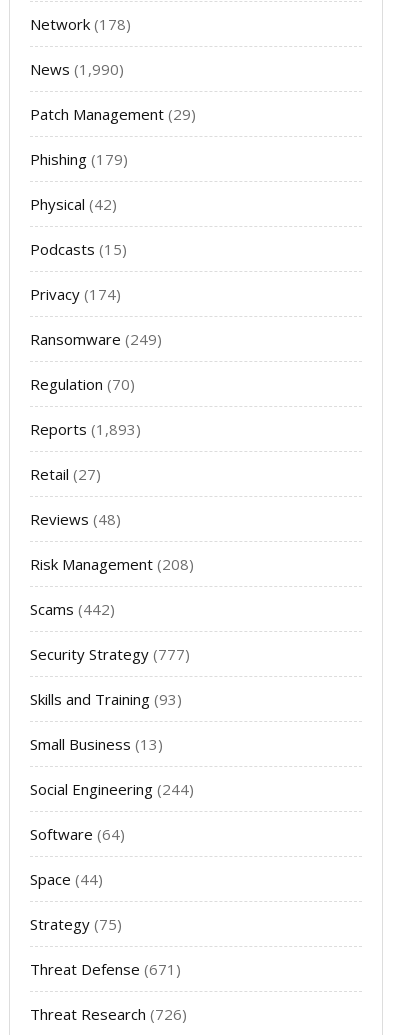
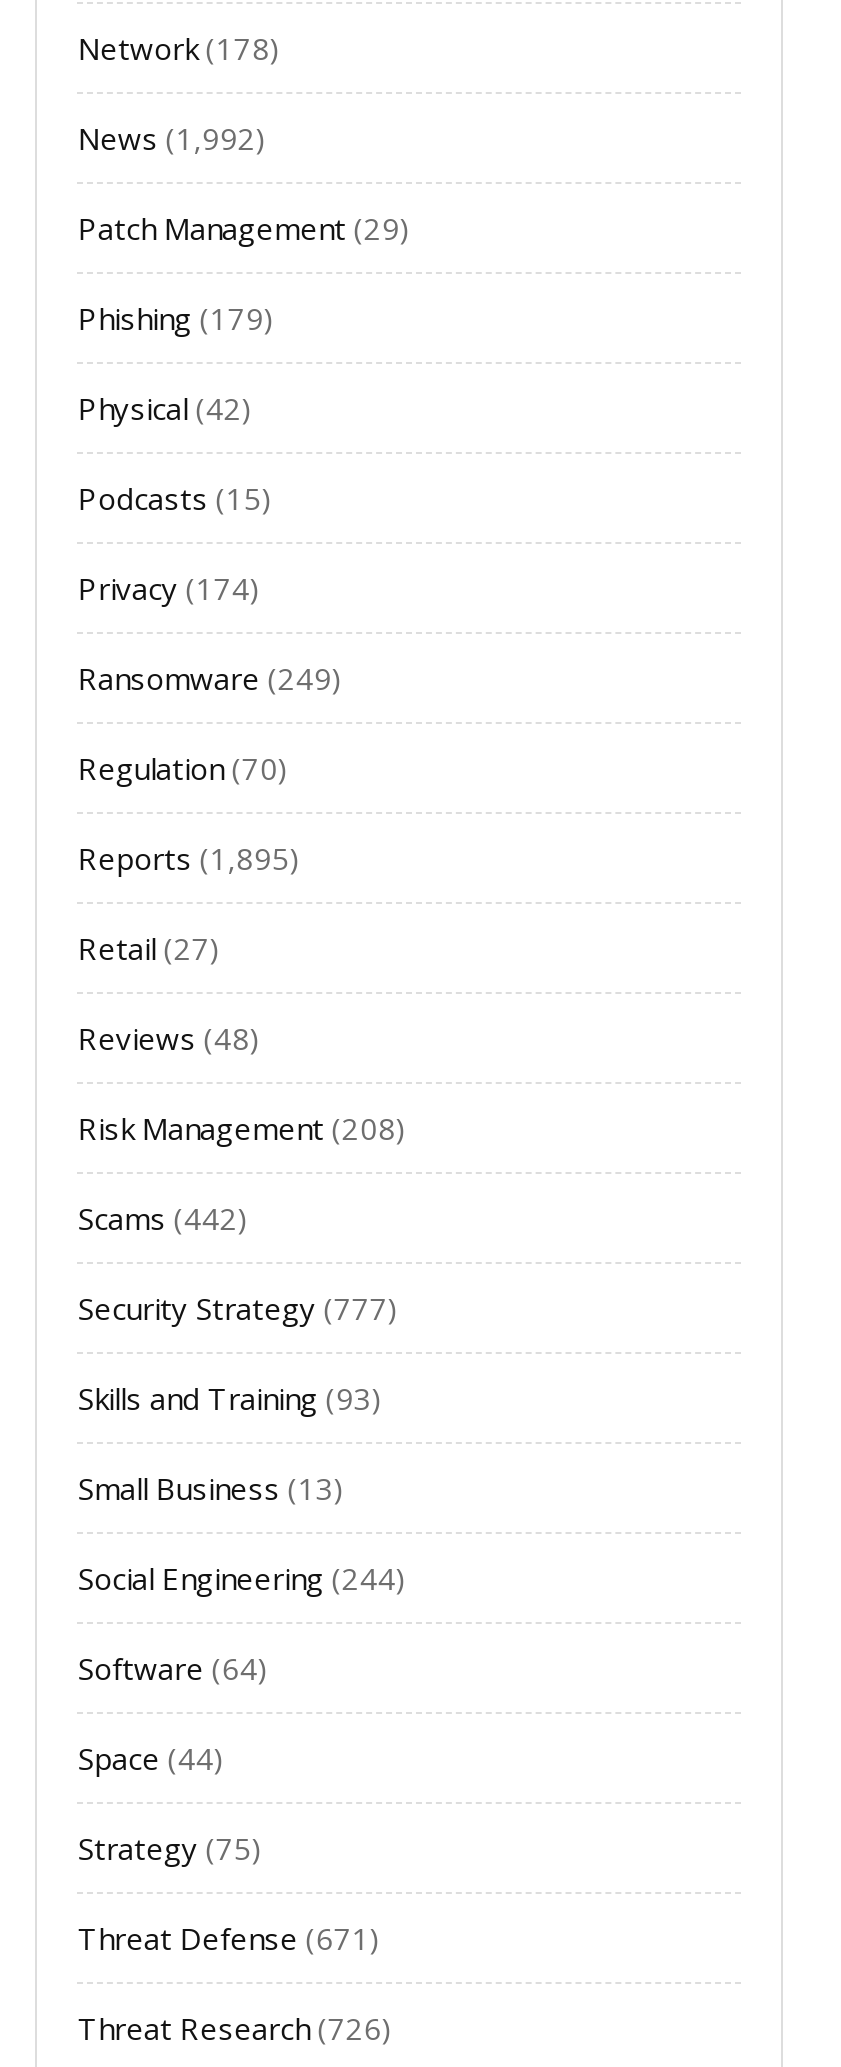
[30,59,124,79] News (1,990) -> [78,117,266,157] News (1,992)
[30,419,141,439] Reports (1,893) -> [78,837,300,877] Reports (1,895)

